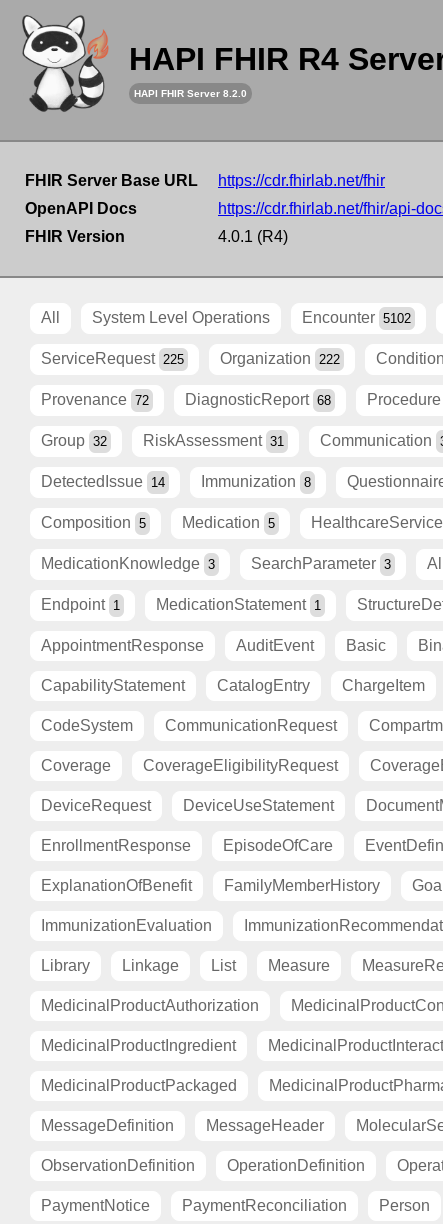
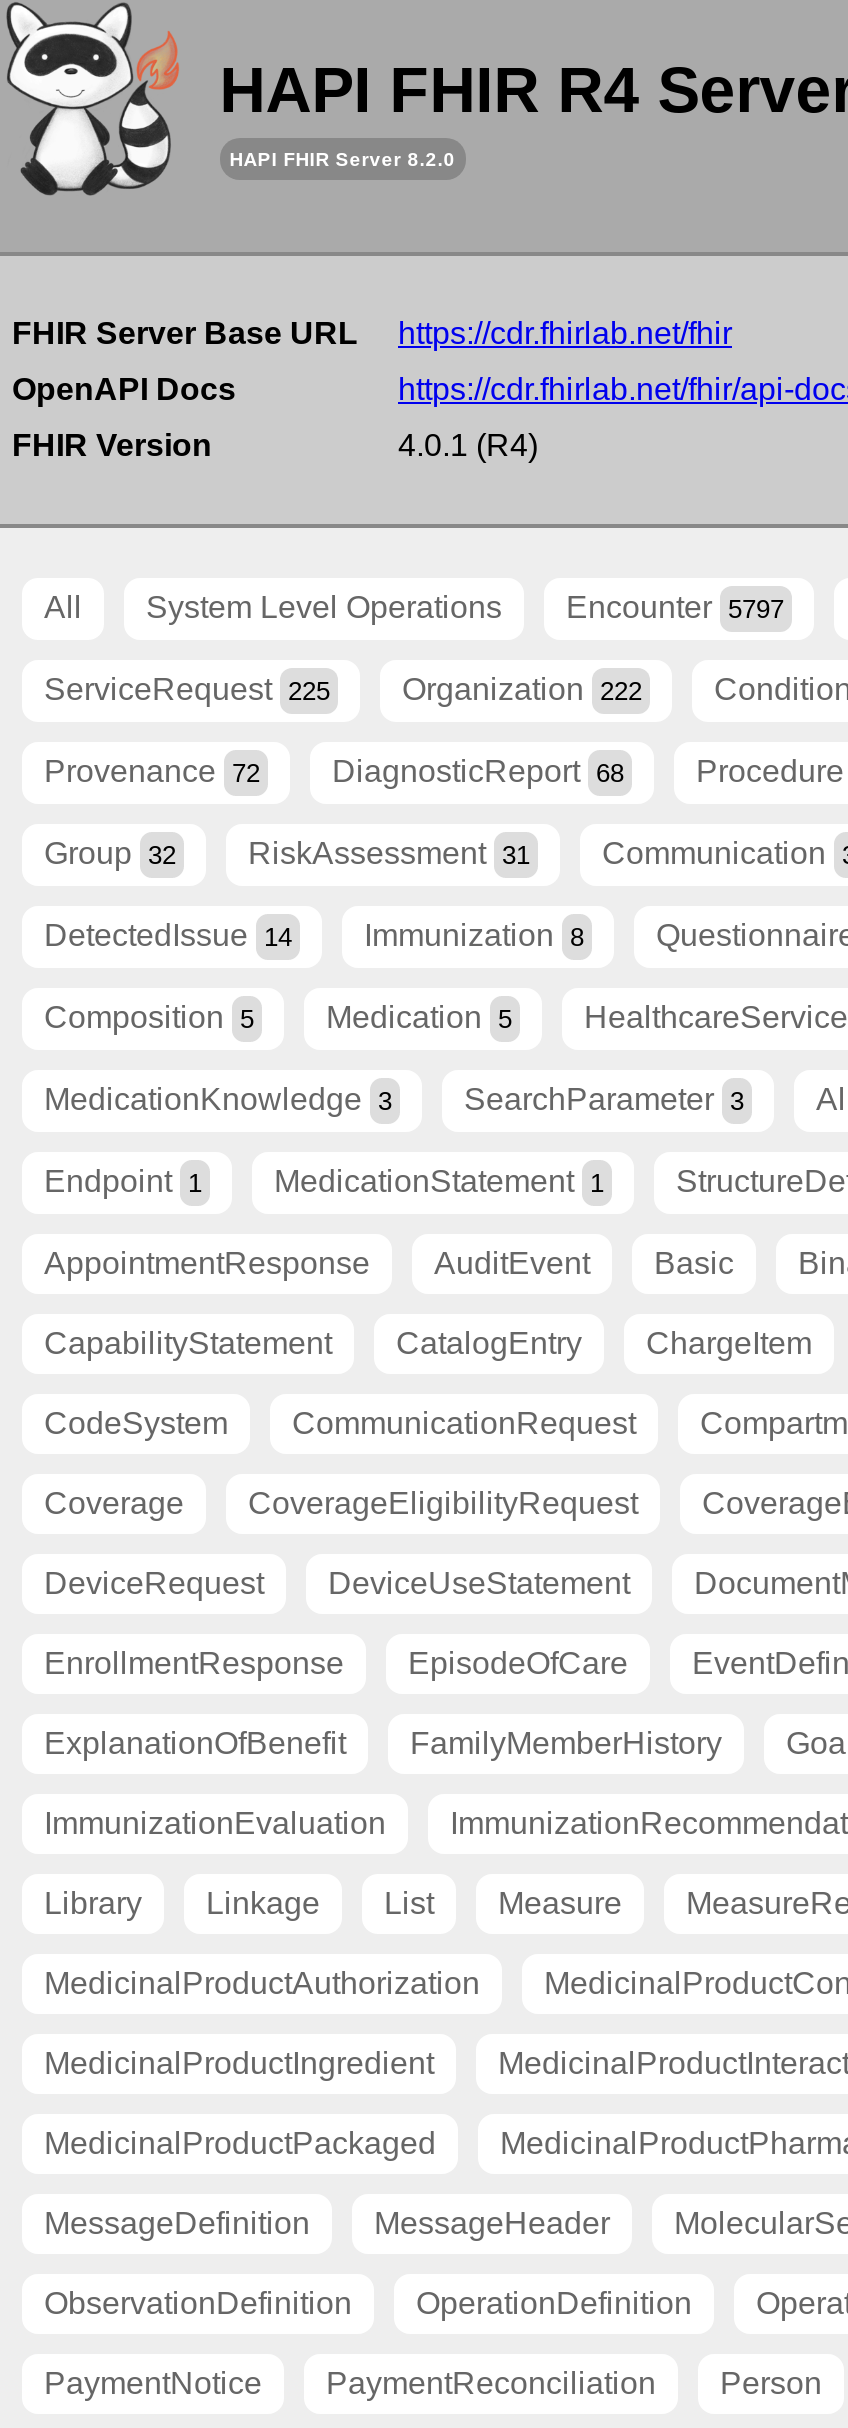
[41,309,411,326] All System Level Operations Encounter 5102 -> [44,590,784,624] All System Level Operations Encounter 5797

